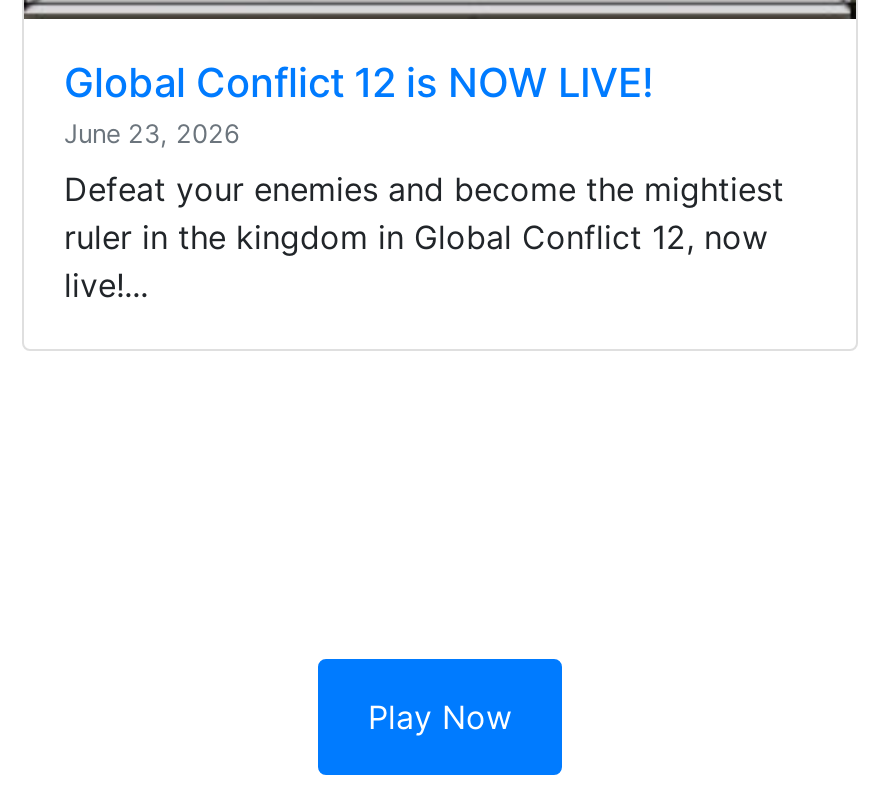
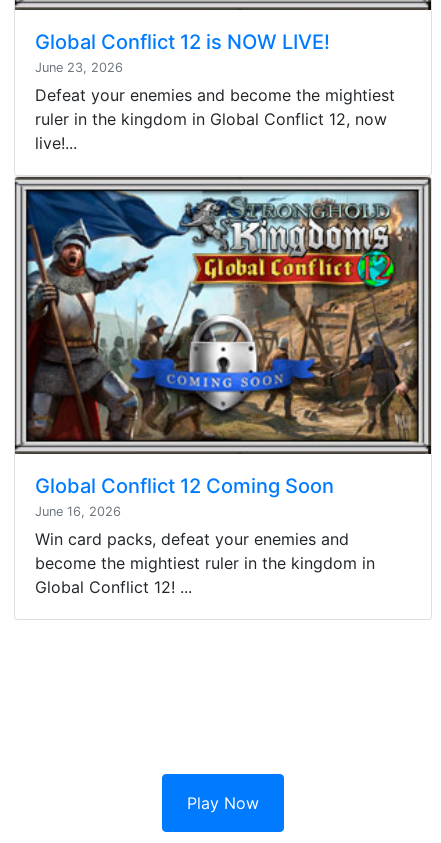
none -> [15,176,431,597] [image] | Global Conflict 12 Coming Soon | June 16, 2026 | Win card packs, defeat your enemies and | become the mightiest ruler in the kingdom in | Global Conflict 12! ...

